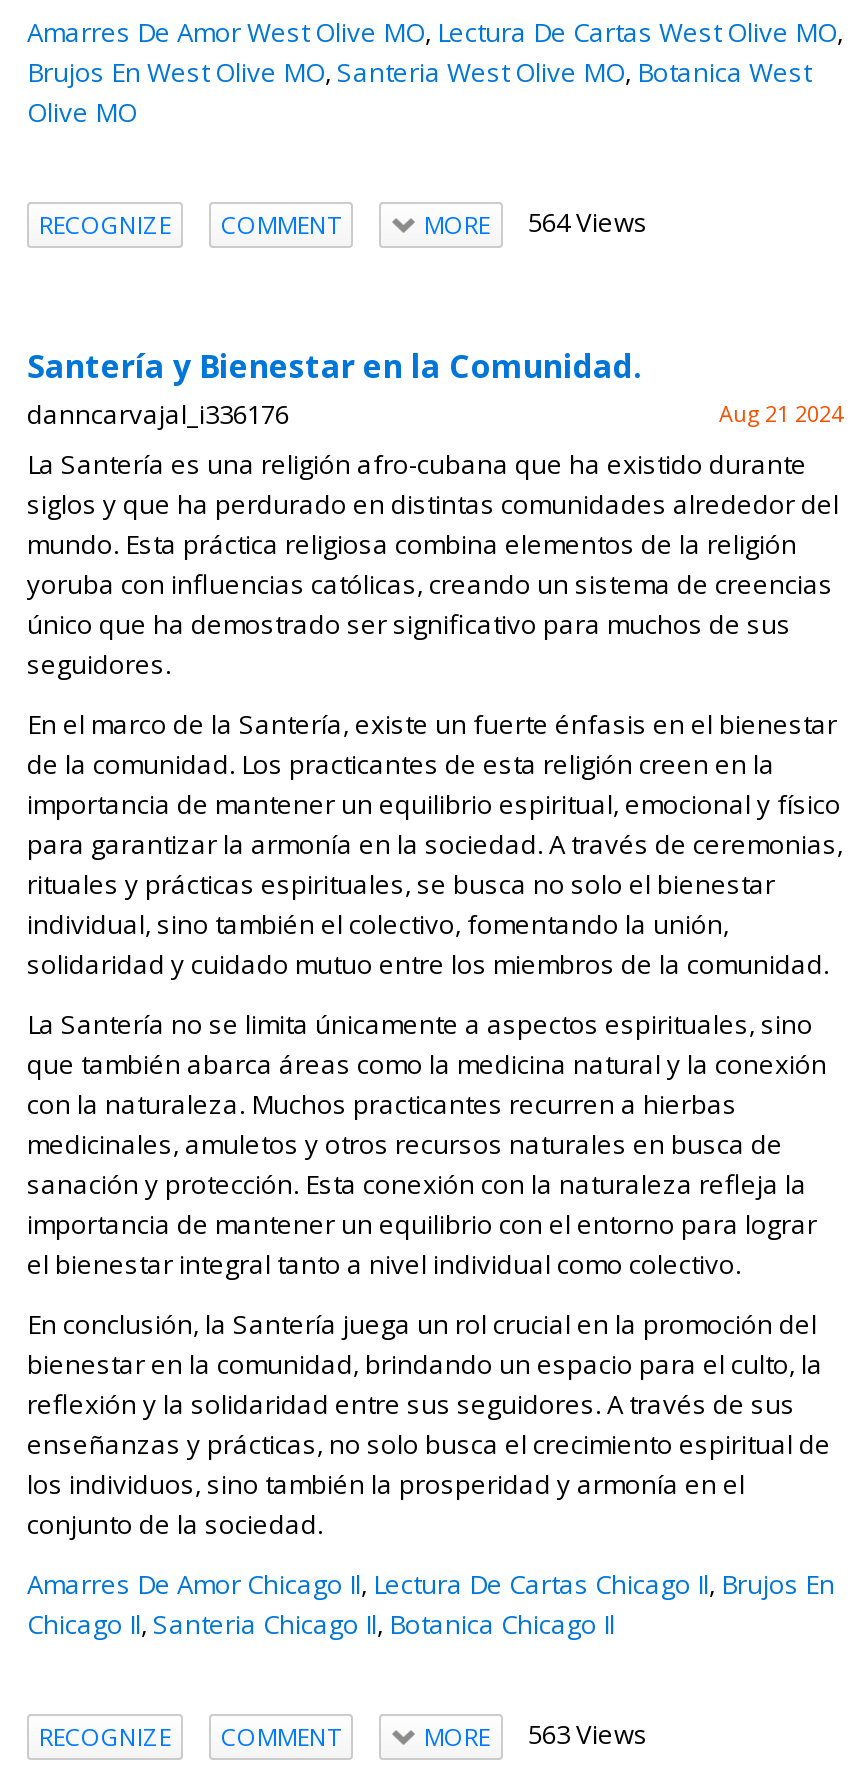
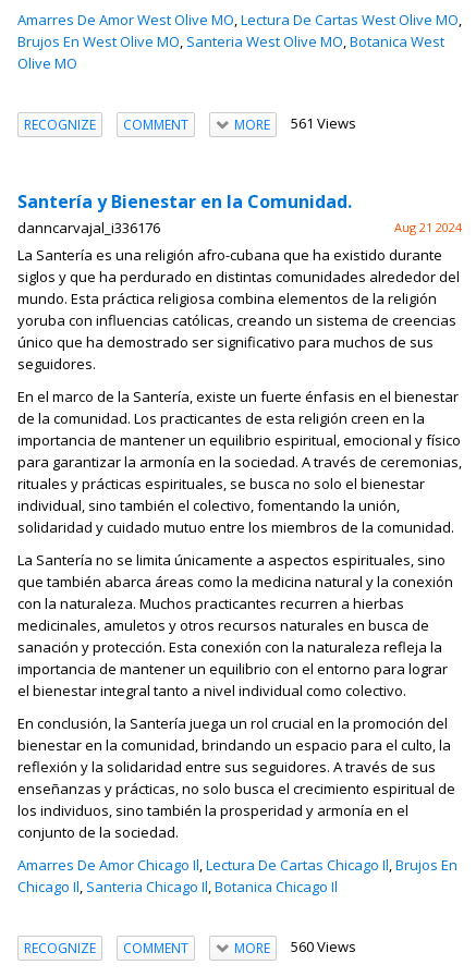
[424,204,648,242] MORE 564 Views -> [234,113,356,134] MORE 561 Views
[424,1716,648,1754] MORE 563 Views -> [234,937,356,958] MORE 560 Views

